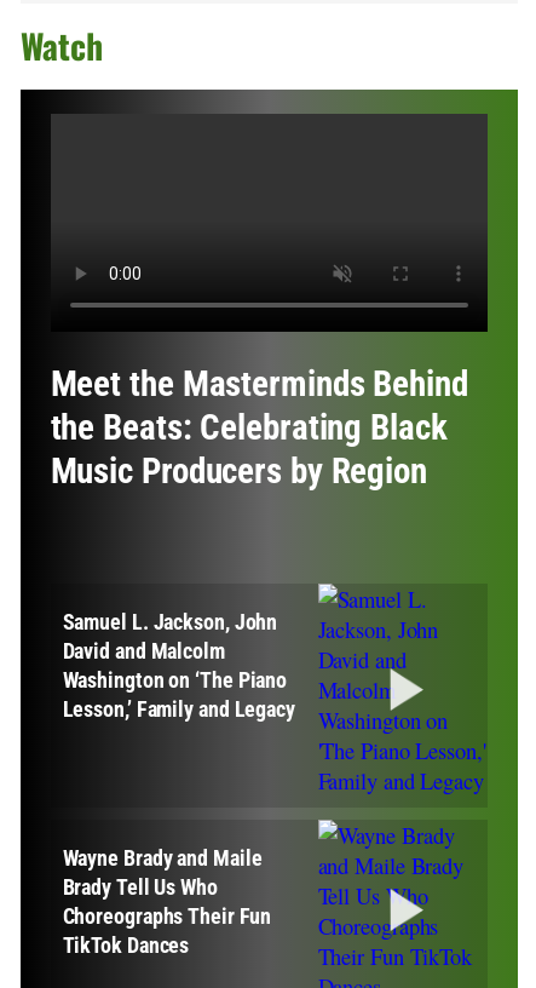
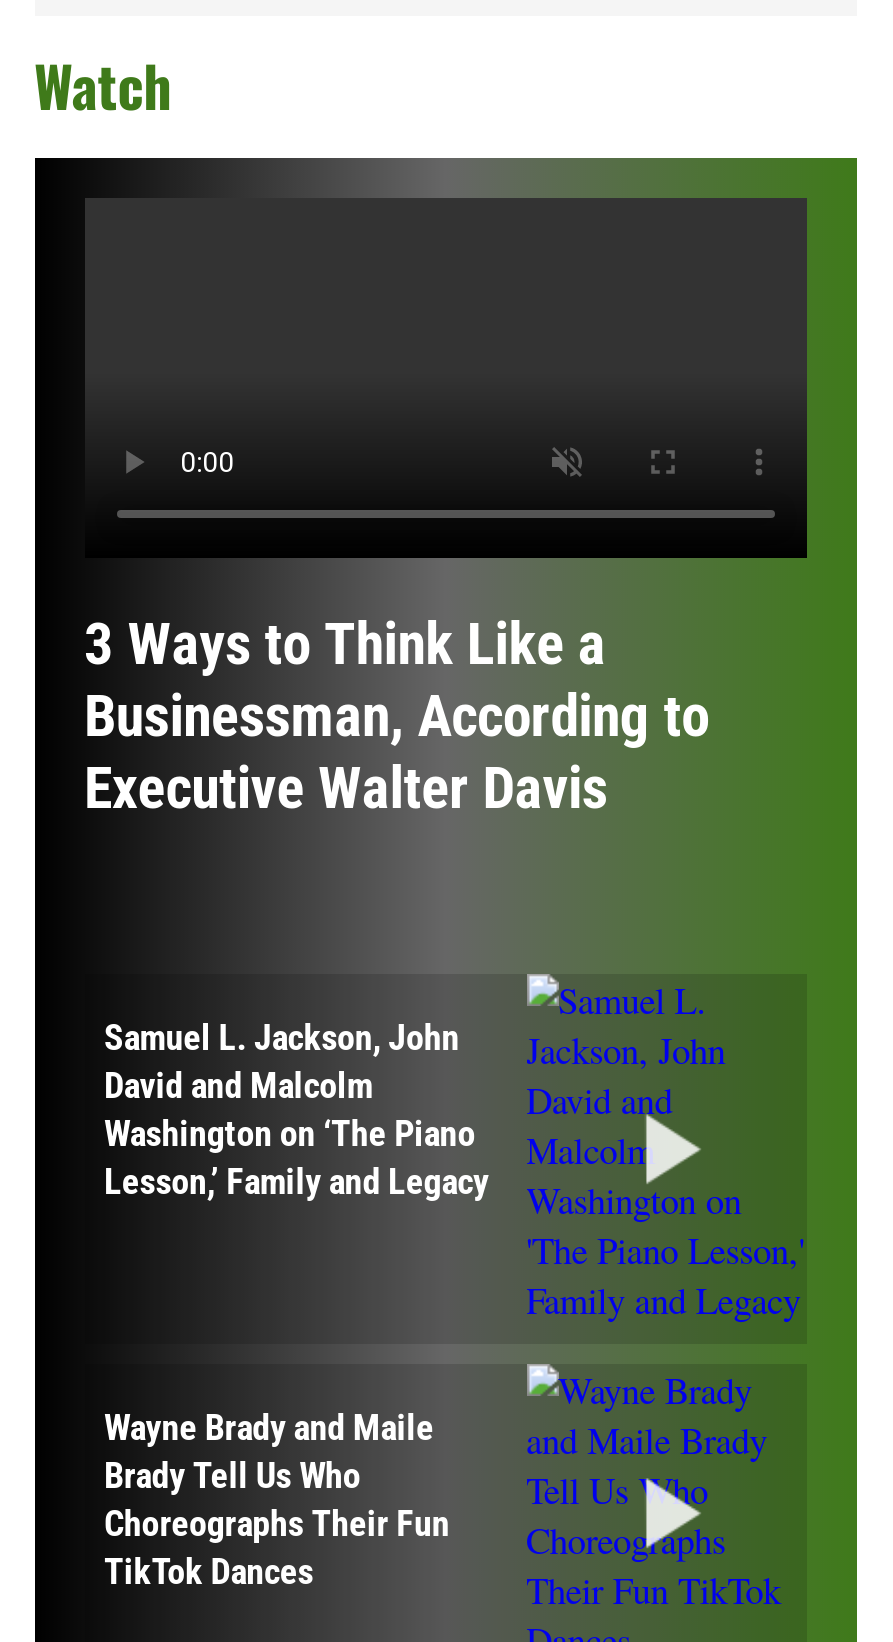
[50,364,468,492] Meet the Masterminds Behind | the Beats: Celebrating Black | Music Producers by Region -> [84,611,709,823] 3 Ways to Think Like a | Businessman, According to | Executive Walter Davis

